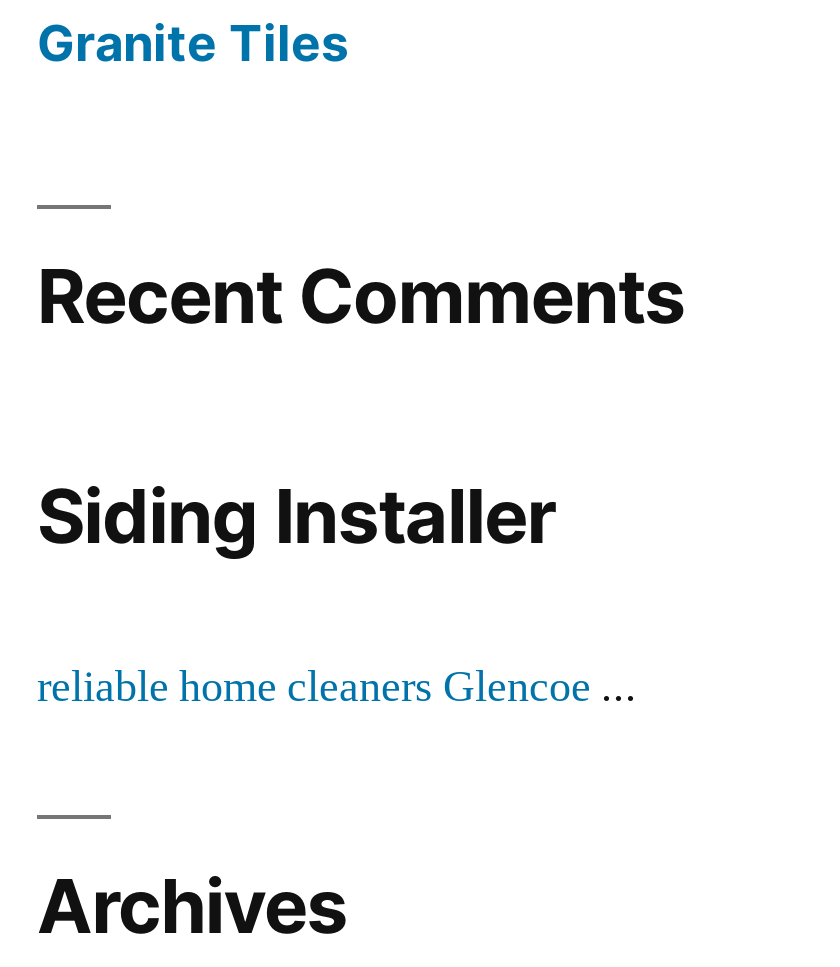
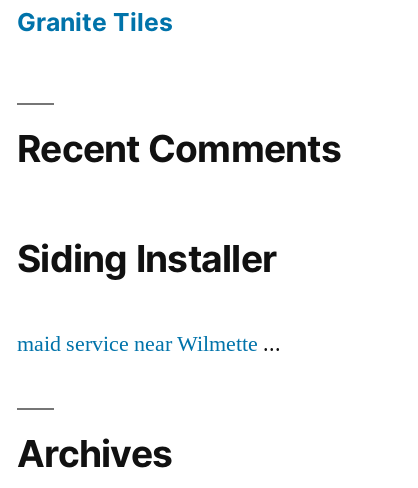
[37,659,637,715] reliable home cleaners Glencoe... -> [17,330,281,358] maid service near Wilmette...

